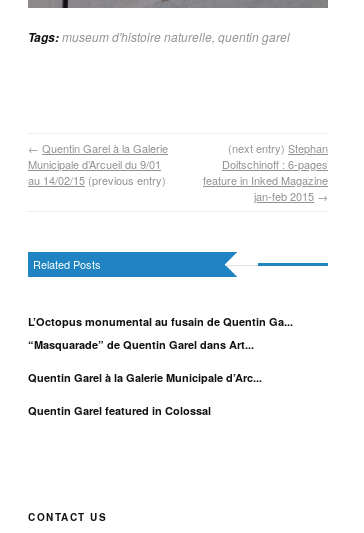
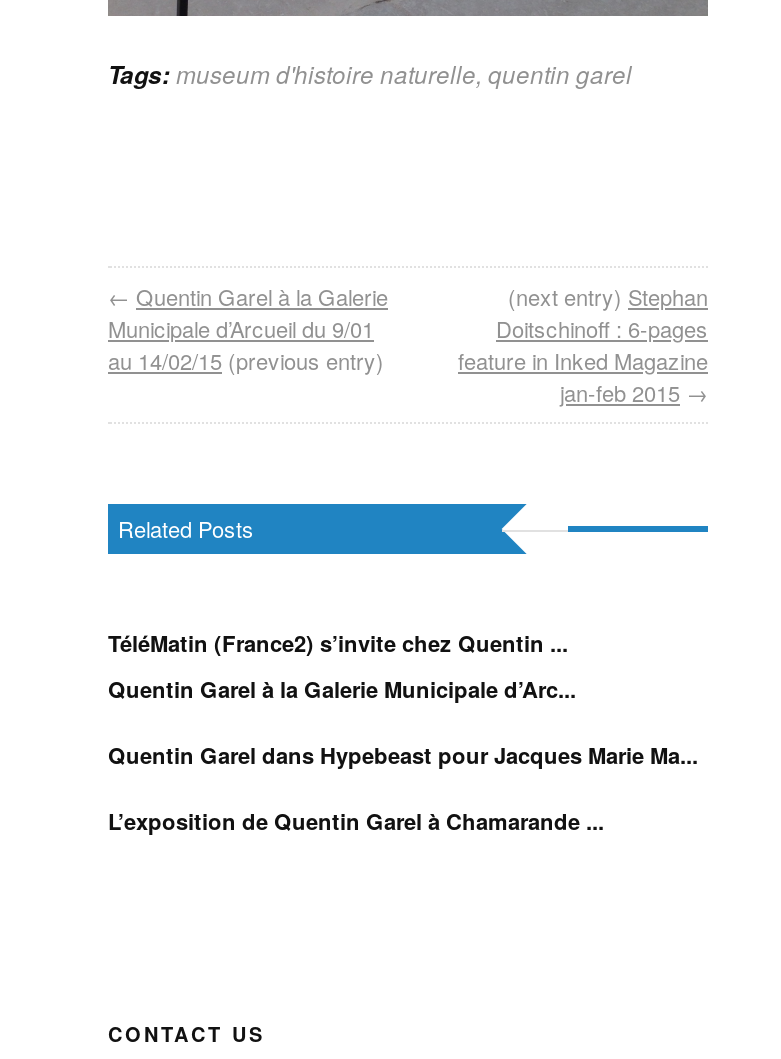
[28,314,293,352] L’Octopus monumental au fusain de Quentin Ga... | “Masquarade” de Quentin Garel dans Art... -> [108,629,568,659] TéléMatin (France2) s’invite chez Quentin ...
moved [28,370,262,385] -> [108,675,576,705]: Quentin Garel à la Galerie Municipale d’Arc...
[28,403,211,418] Quentin Garel featured in Colossal -> [108,741,698,837] Quentin Garel dans Hypebeast pour Jacques Marie Ma... | L’exposition de Quentin Garel à Chamarande ...

